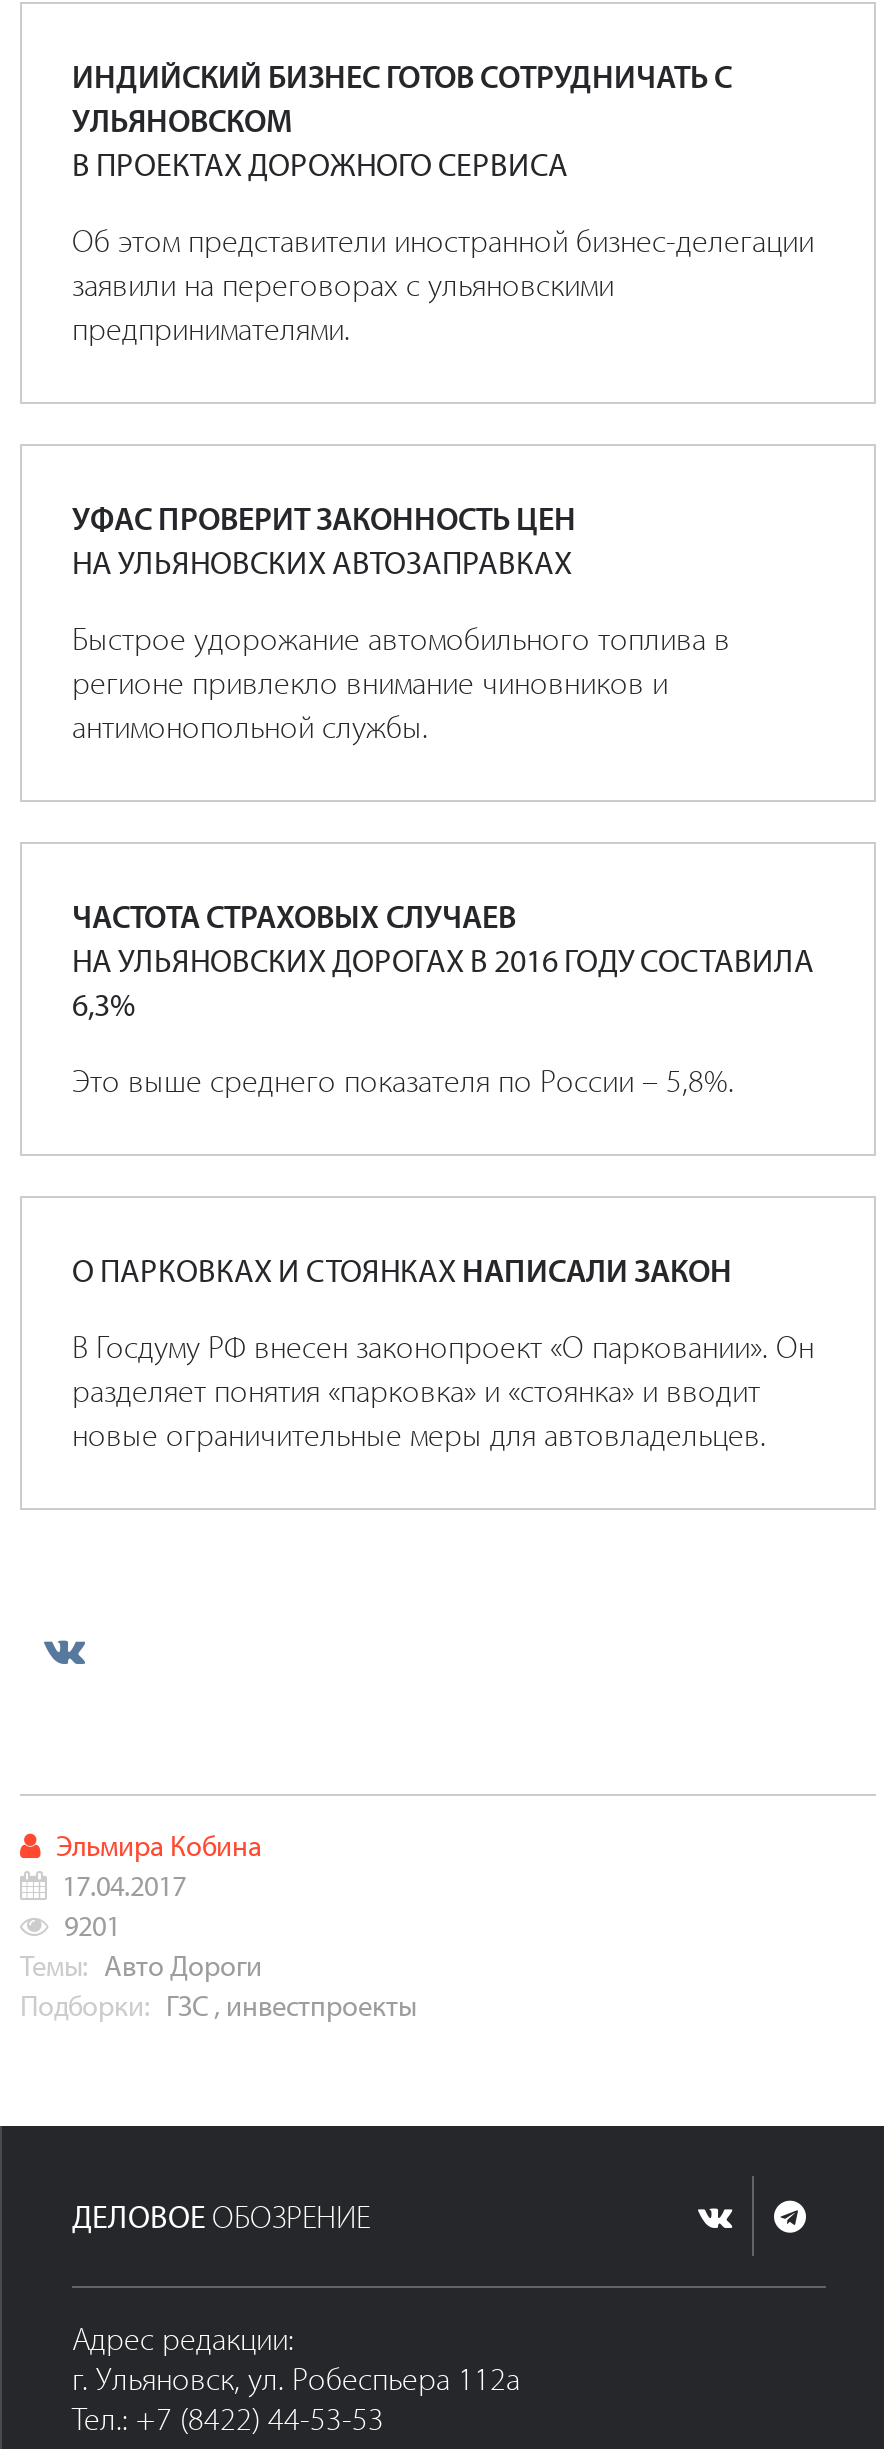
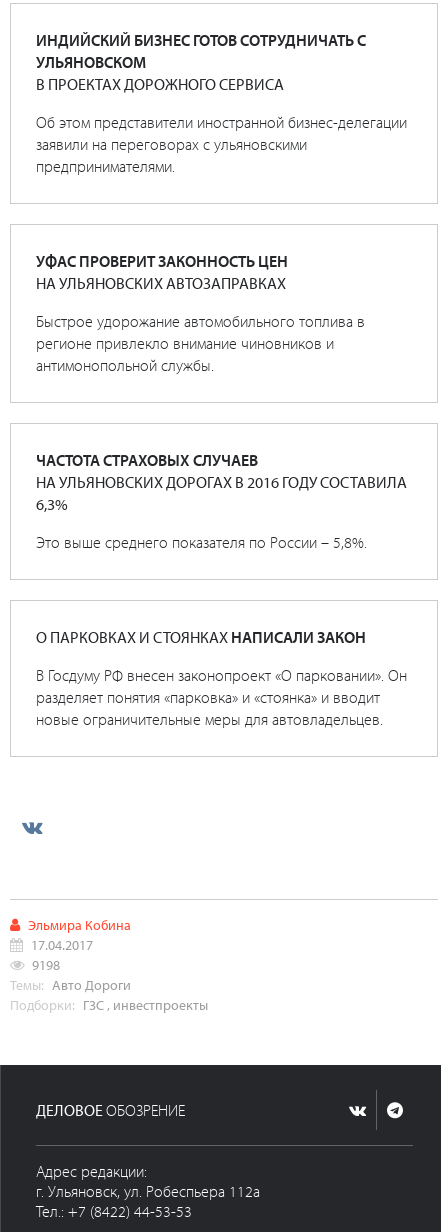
[58,1905,120,1943] 9201 -> [29,954,60,973] 9198

